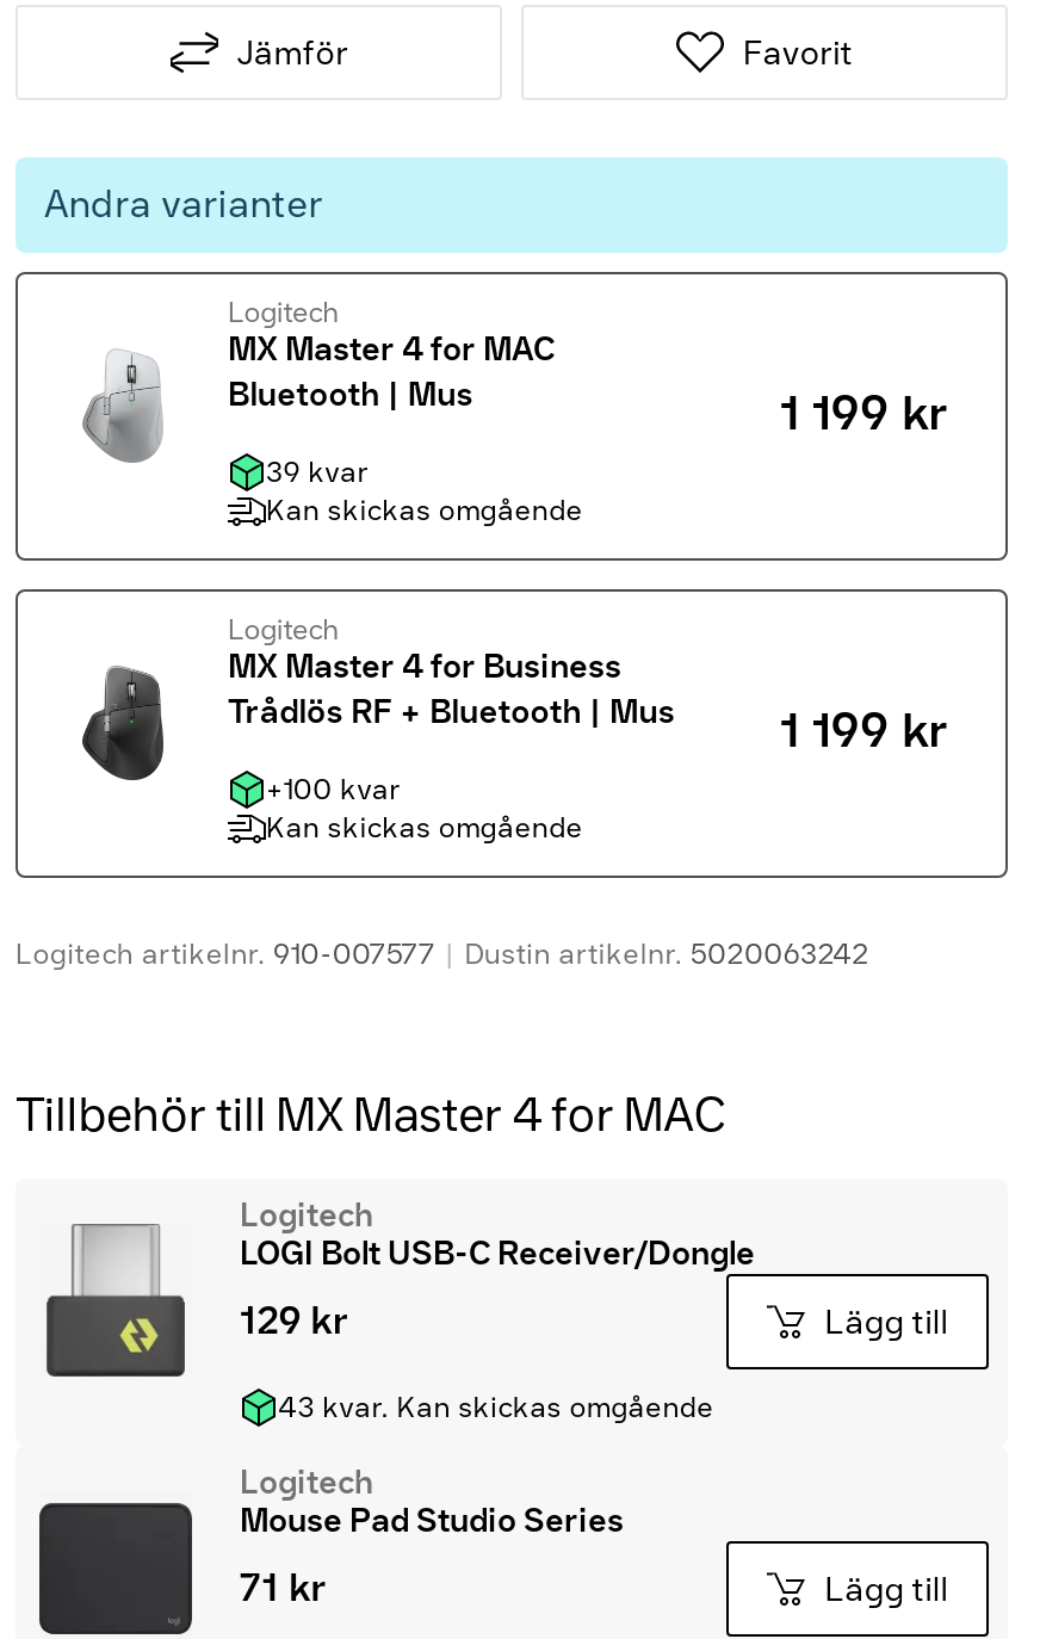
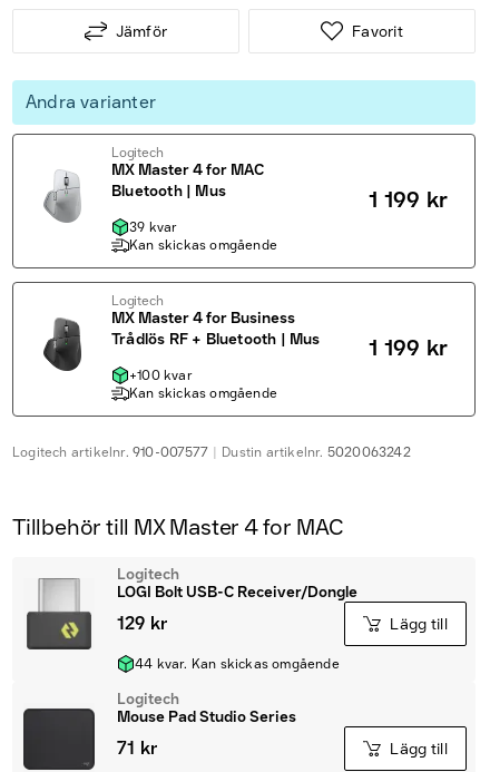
[278,1392,714,1425] 43 kvar. Kan skickas omgående -> [135,657,339,672] 44 kvar. Kan skickas omgående

